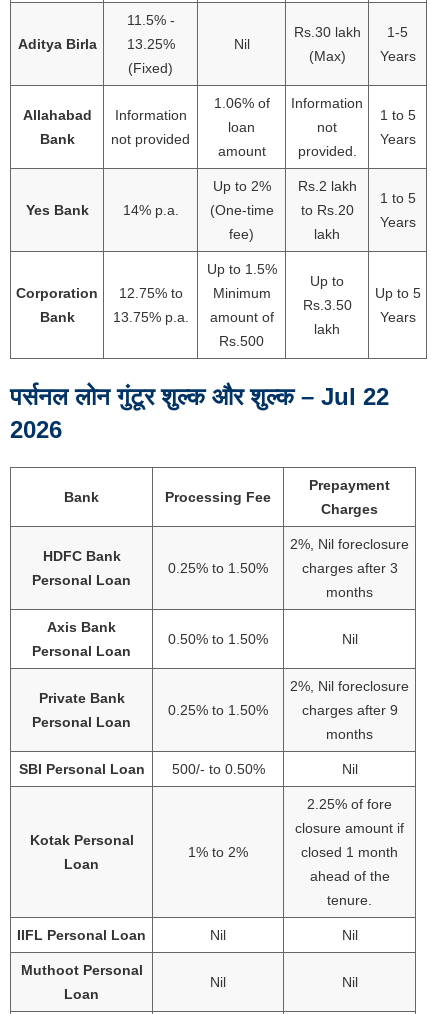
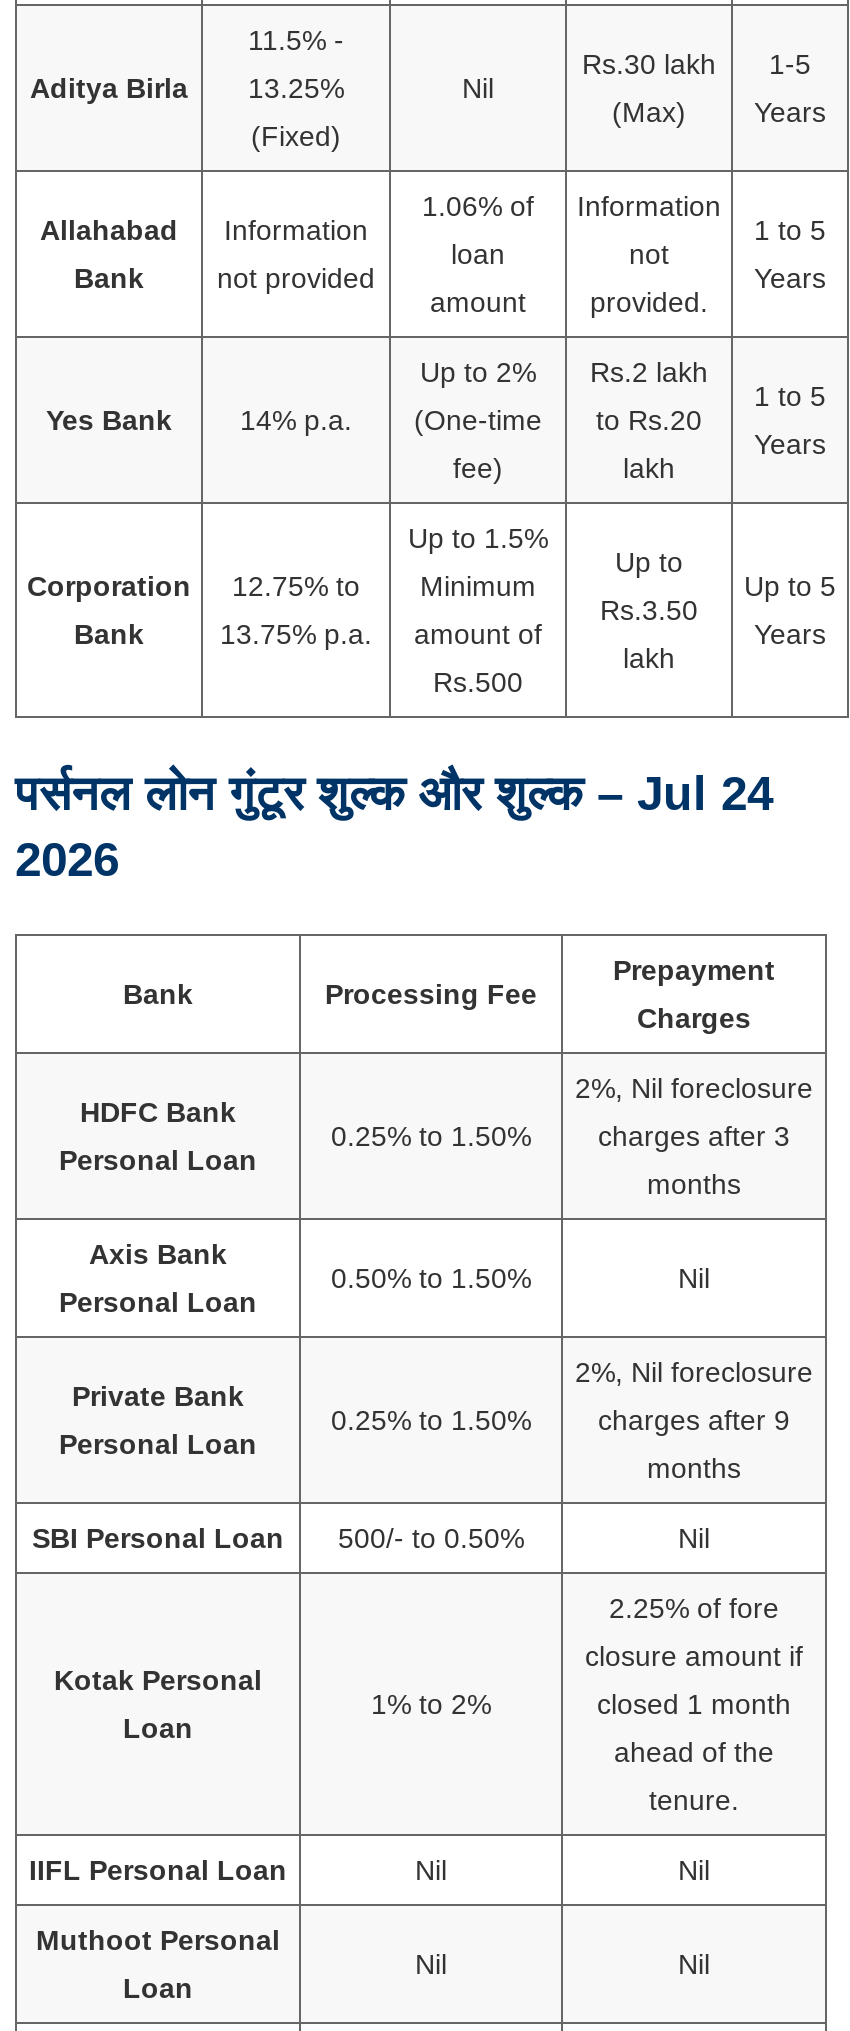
[10,383,389,410] पर्सनल लोन गुंटूर शुल्क और शुल्क – Jul 22 -> [15,765,773,819] पर्सनल लोन गुंटूर शुल्क और शुल्क – Jul 24

